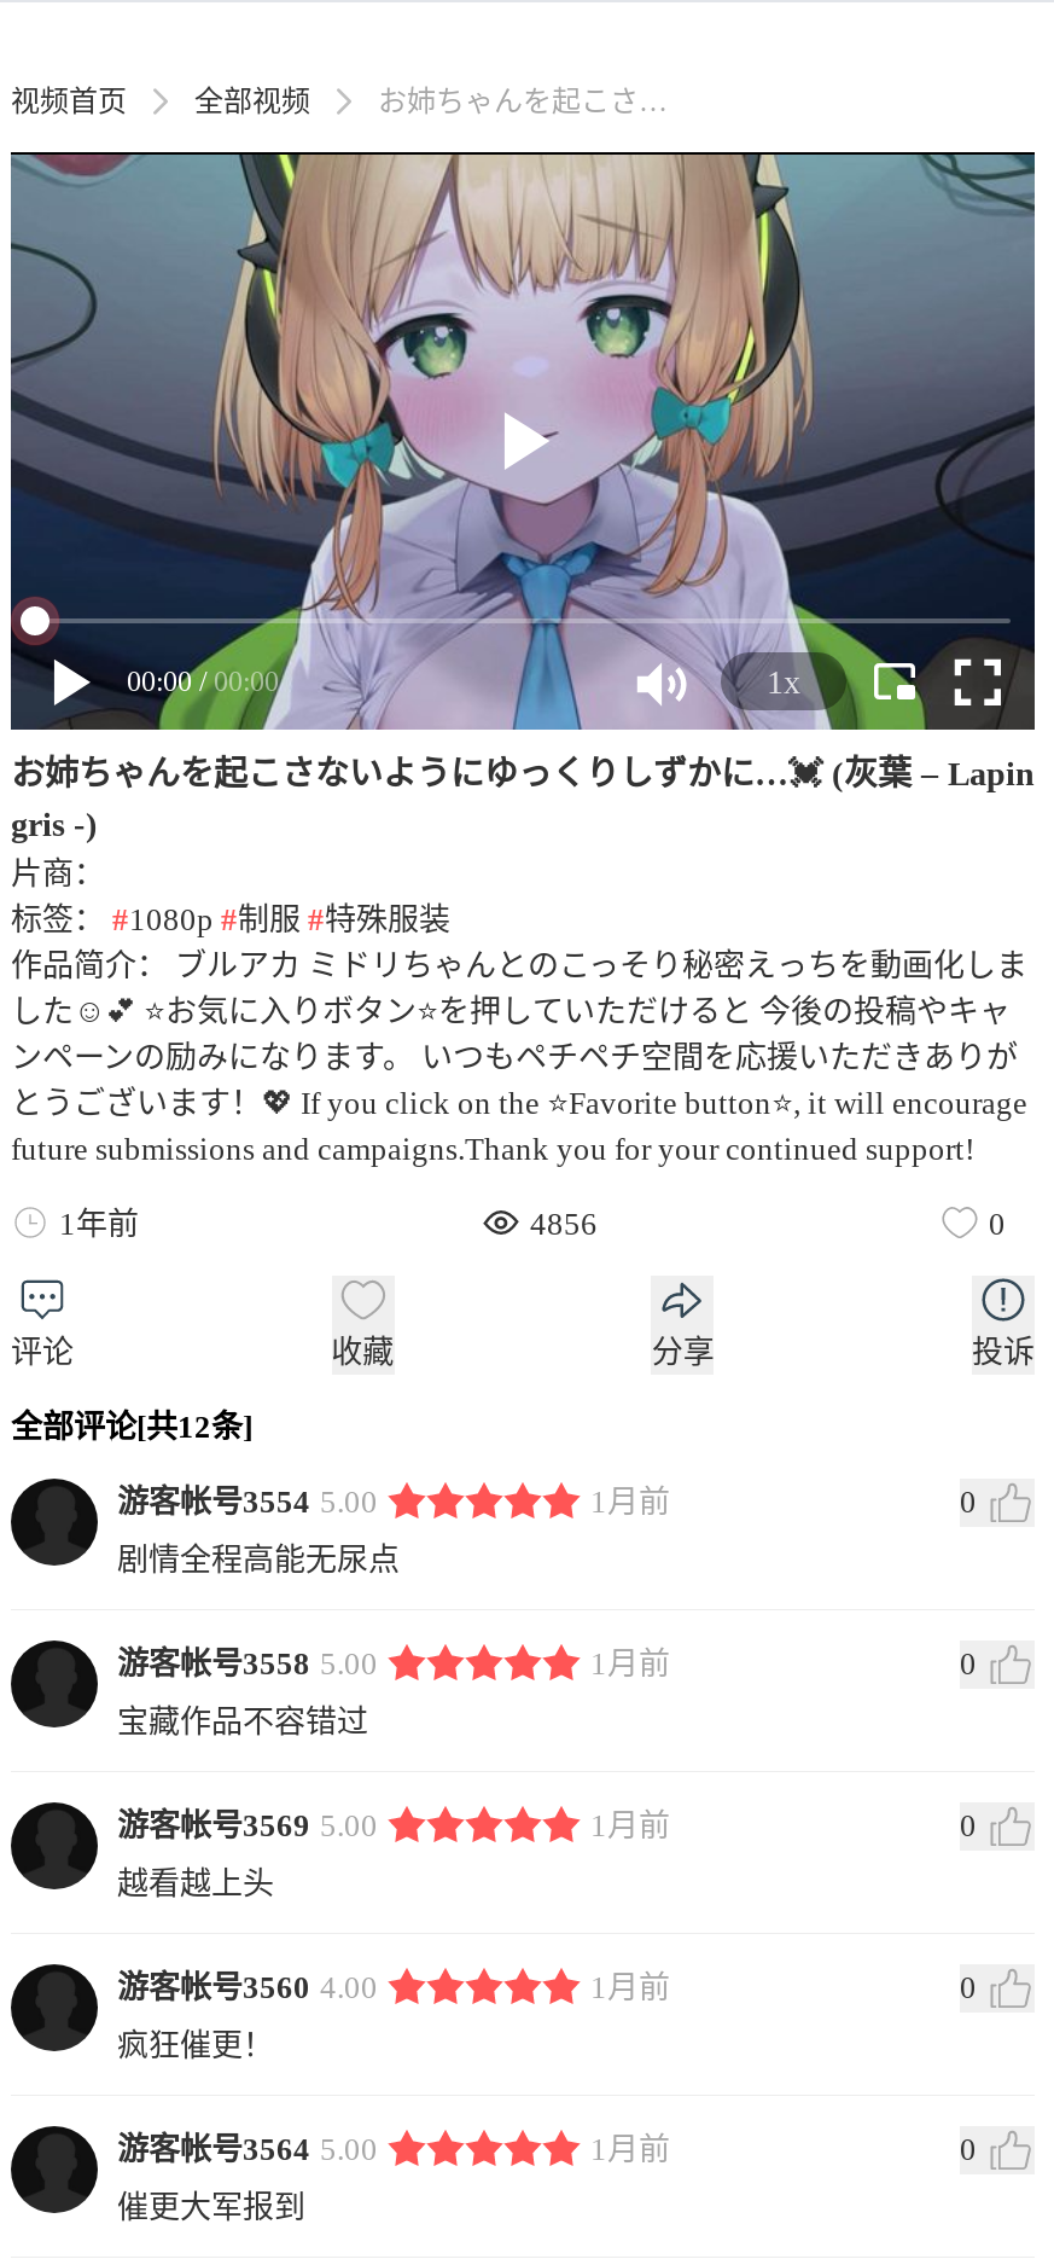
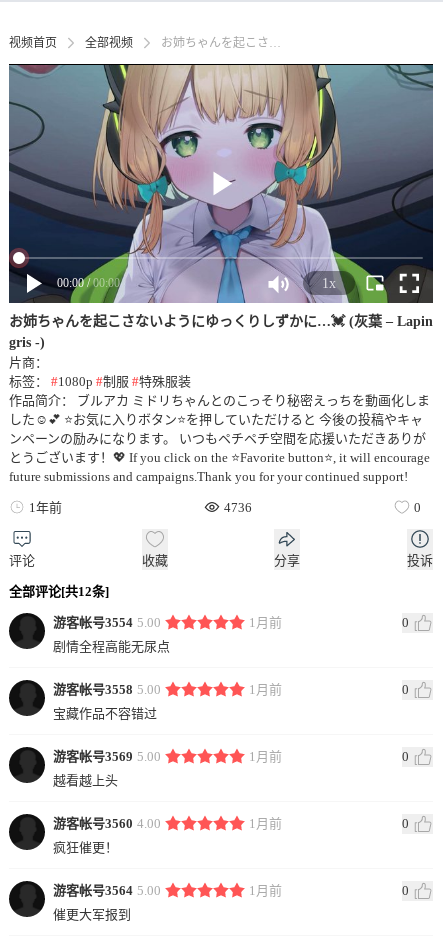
[530,1204,598,1241] 4856 -> [224,499,252,514] 4736

